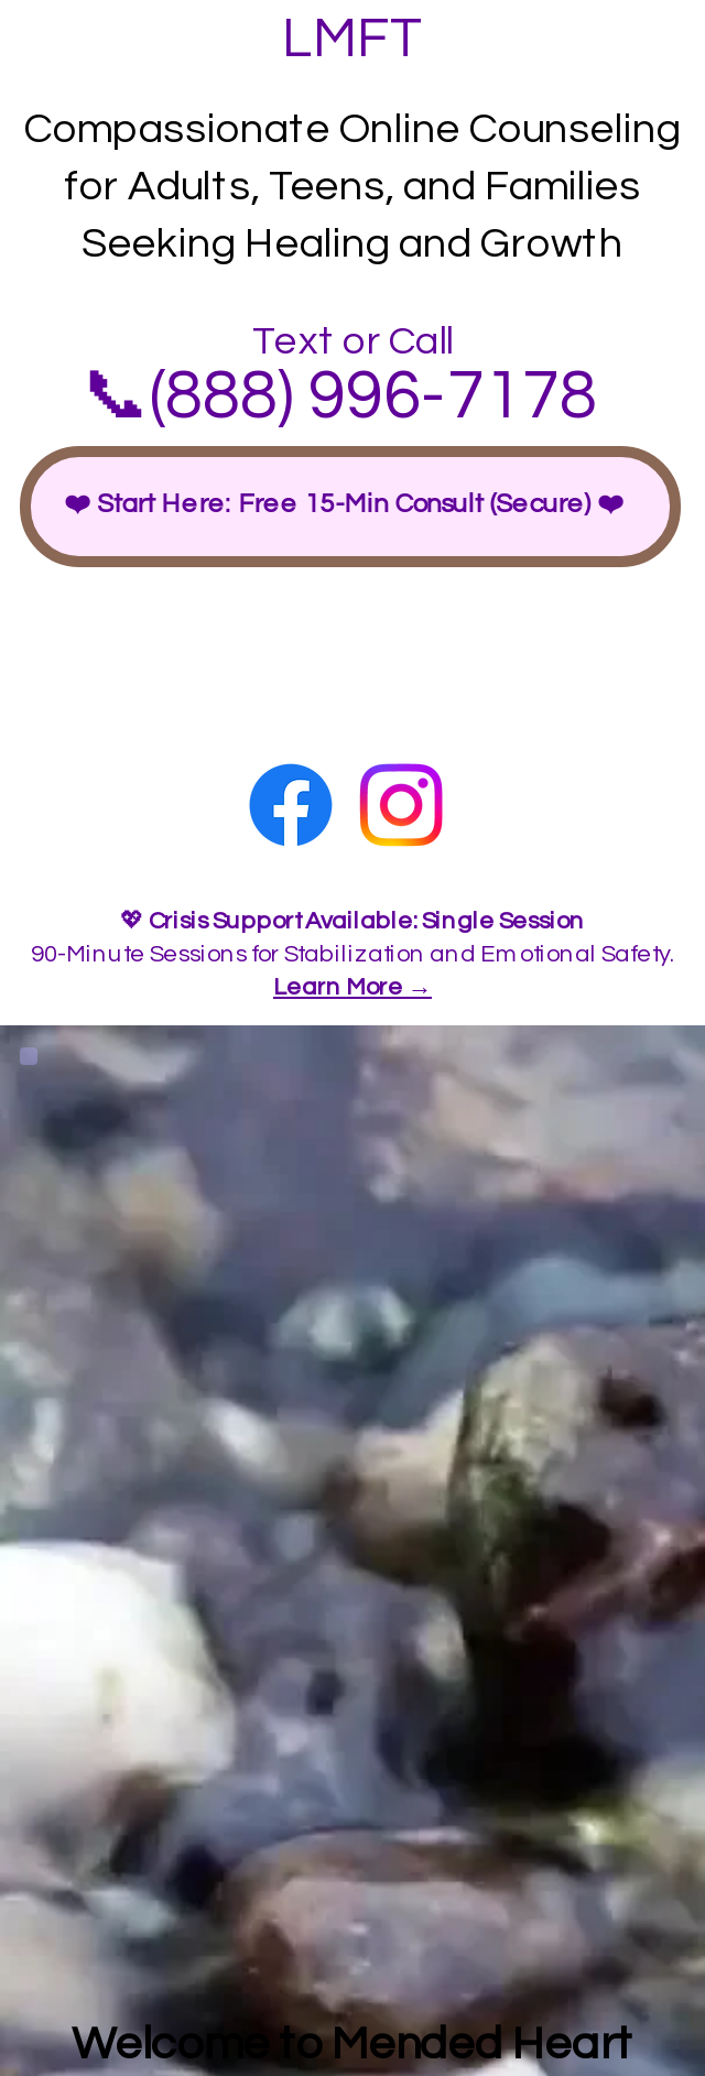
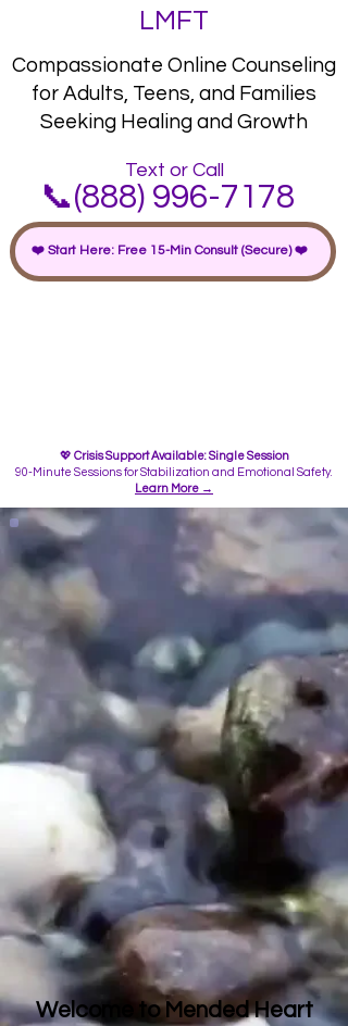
[247,761,335,847] [image] -> none
[357,761,445,849] [image] -> none

